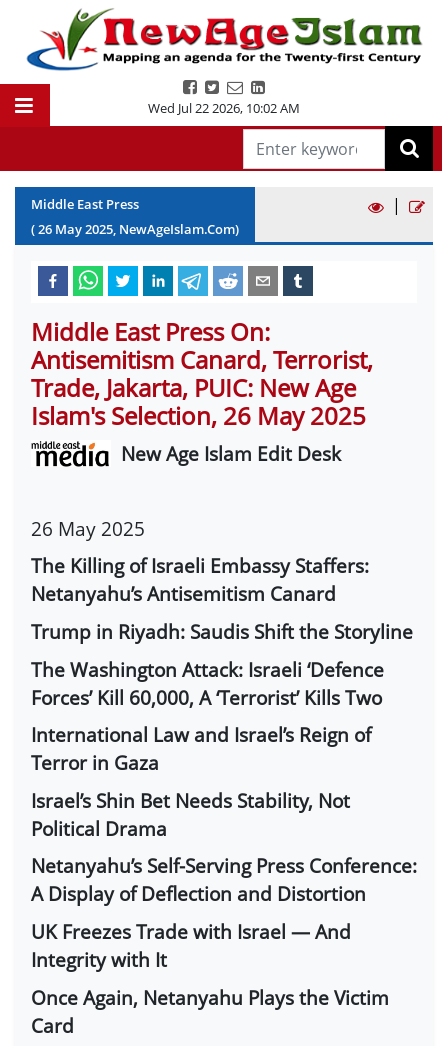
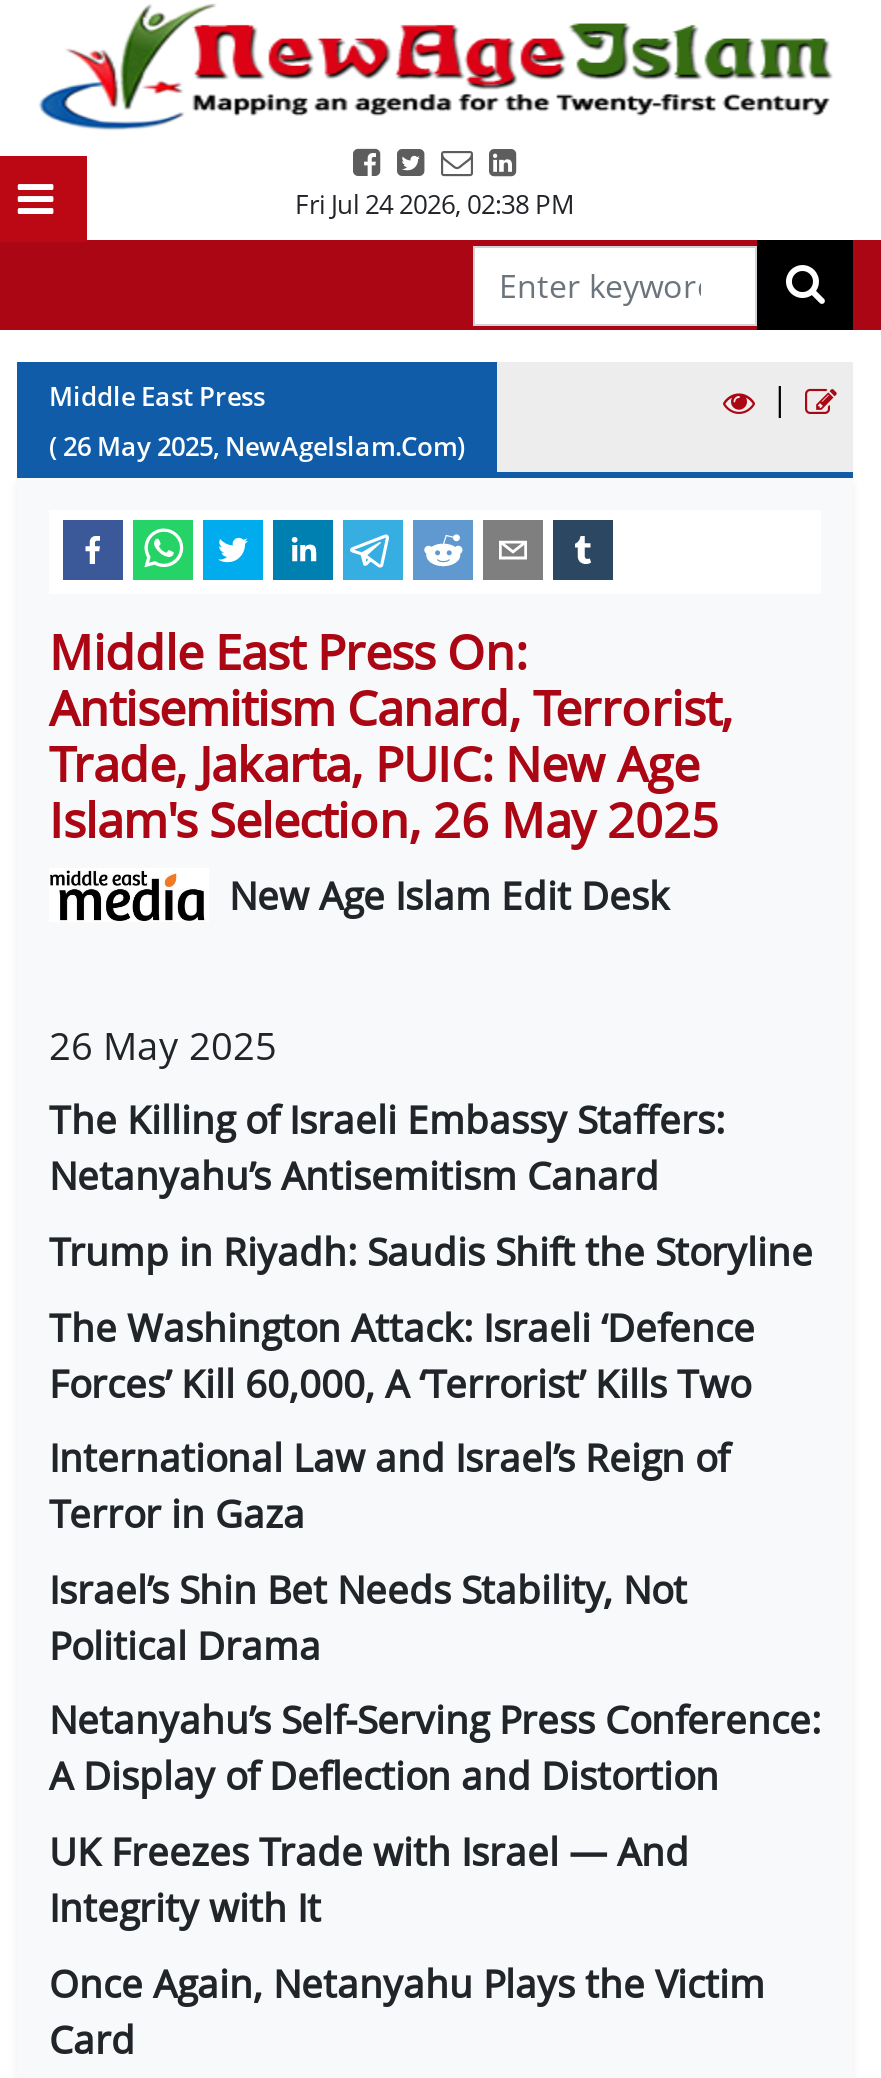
[148,99,300,117] Wed Jul 22 2026, 10:02 AM -> [295,186,575,222] Fri Jul 24 2026, 02:38 PM

